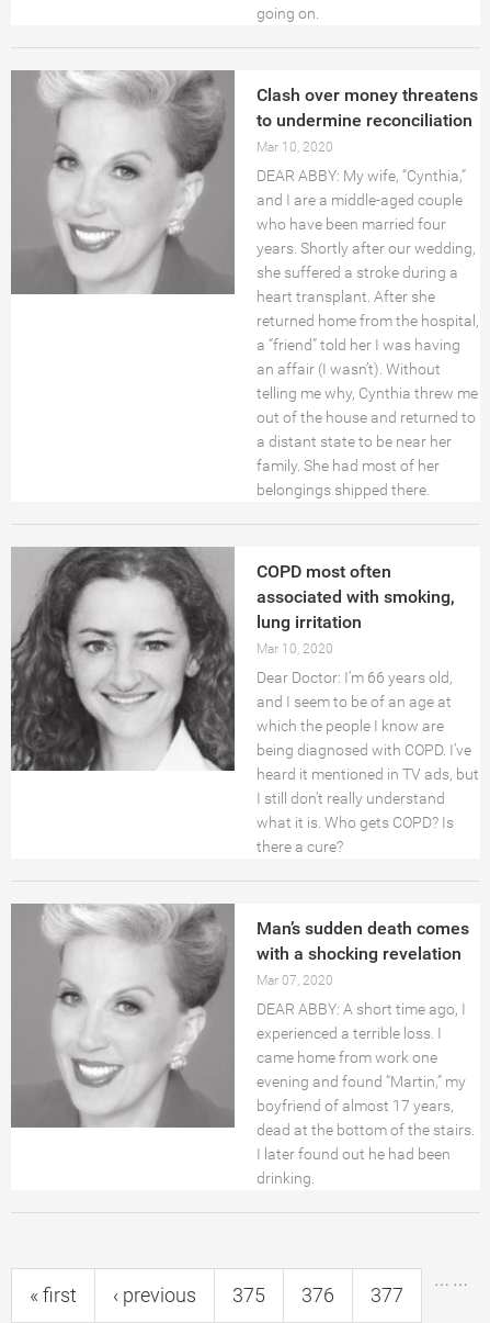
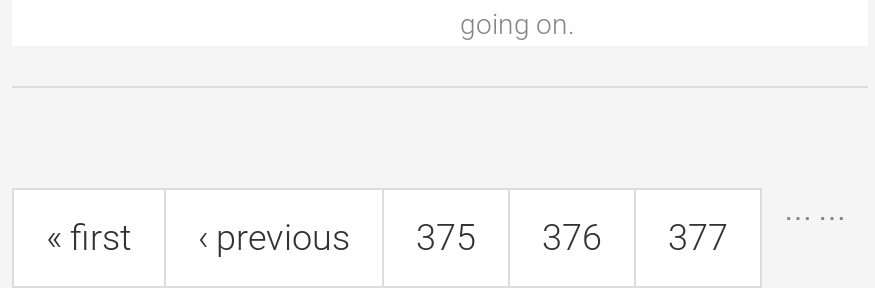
[10,69,479,498] [image] | Clash over money threatens | to undermine reconciliation | Mar 10, 2020 | DEAR ABBY: My wife, “Cynthia,” | and I are a middle-aged couple | who have been married four | years. Shortly after our wedding, | she suffered a stroke during a | heart transplant. After she | returned home from the hospital, | a “friend” told her I was having | an affair (I wasn’t). Without | telling me why, Cynthia threw me | out of the house and returned to | a distant state to be near her | family. She had most of her | belongings shipped there. -> none
[10,546,479,855] [image] | COPD most often | associated with smoking, | lung irritation | Mar 10, 2020 | Dear Doctor: I’m 66 years old, | and I seem to be of an age at | which the people I know are | being diagnosed with COPD. I’ve | heard it mentioned in TV ads, but | I still don’t really understand | what it is. Who gets COPD? Is | there a cure? -> none
[10,902,475,1186] [image] | Man’s sudden death comes | with a shocking revelation | Mar 07, 2020 | DEAR ABBY: A short time ago, I | experienced a terrible loss. I | came home from work one | evening and found “Martin,” my | boyfriend of almost 17 years, | dead at the bottom of the stairs. | I later found out he had been | drinking. -> none

